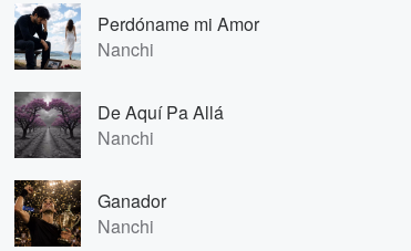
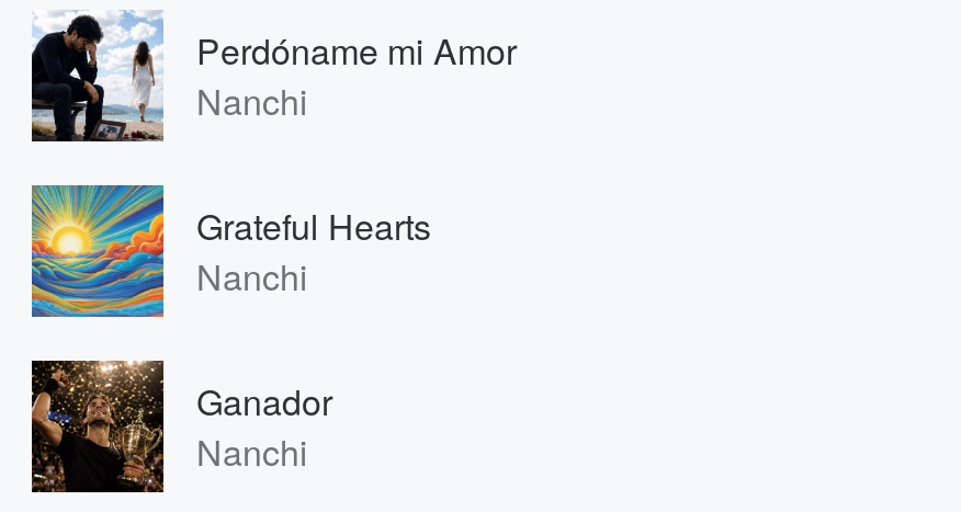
[13,92,224,159] [image] | De Aquí Pa Allá -> [30,185,431,319] [image] | Grateful Hearts

